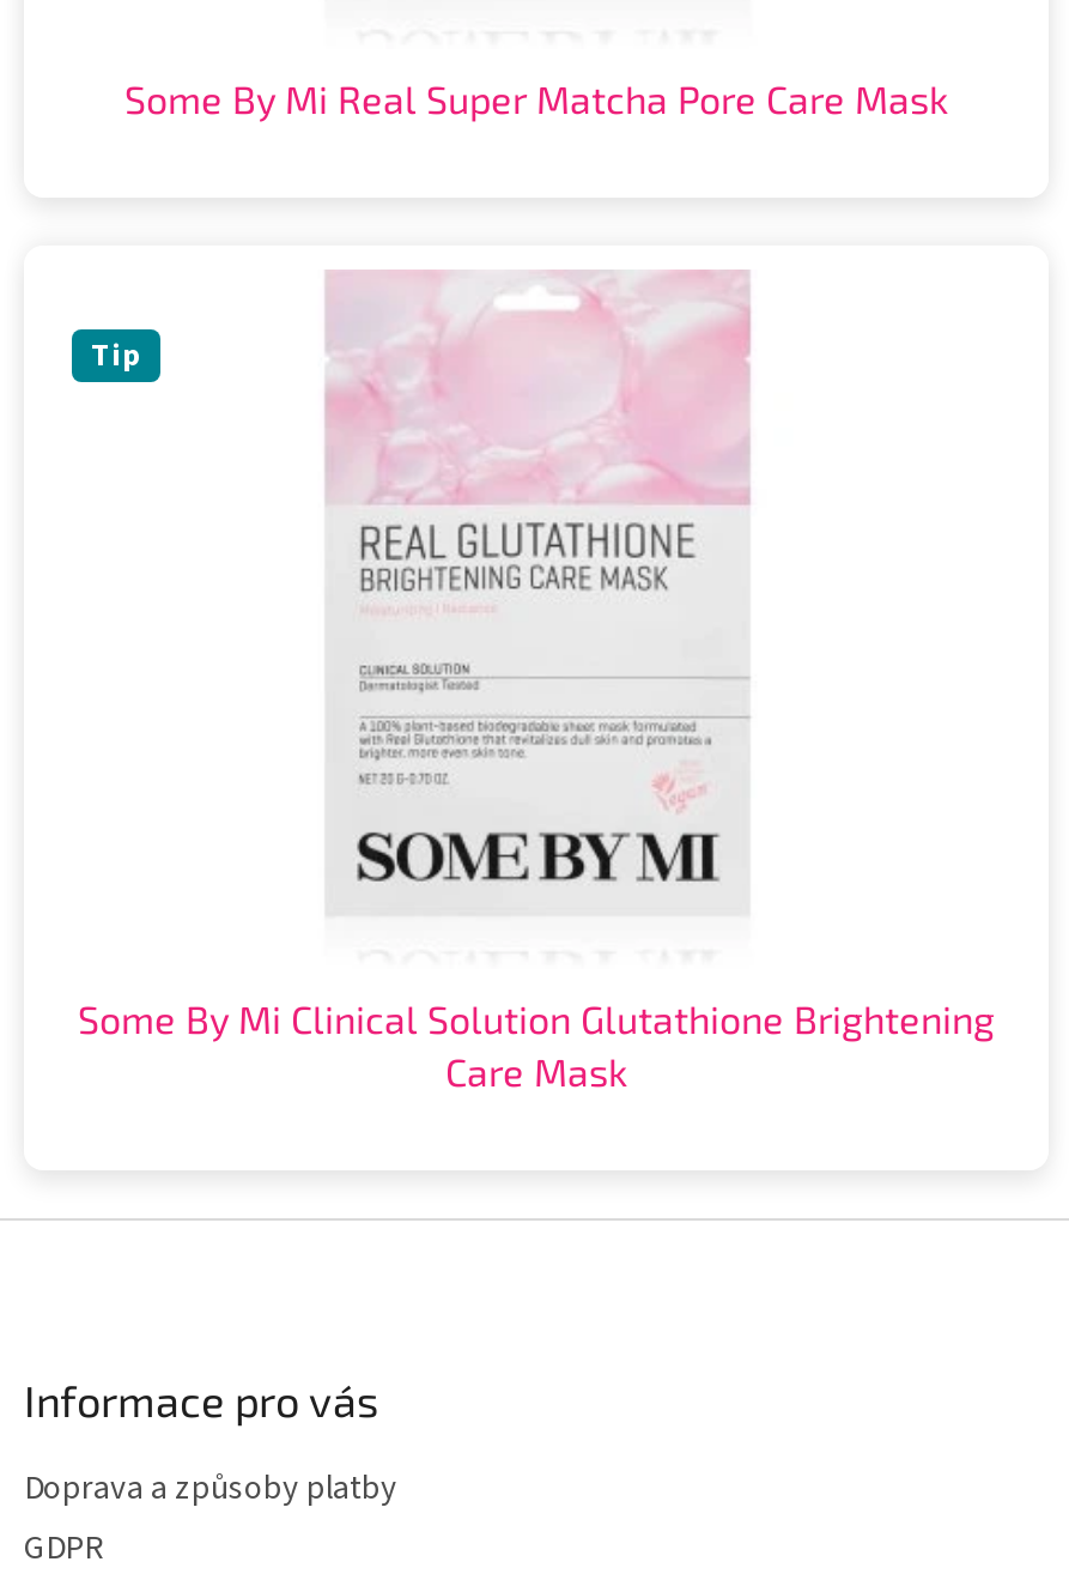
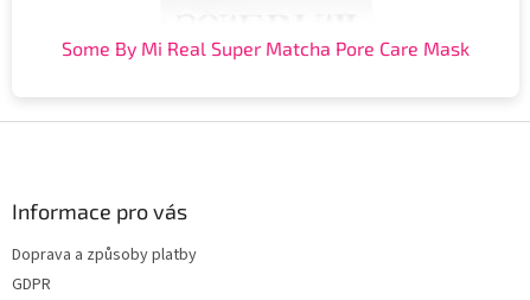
[78,268,995,1094] [image] | Some By Mi Clinical Solution Glutathione Brightening | Care Mask -> none
[91,336,141,379] Tip -> none

